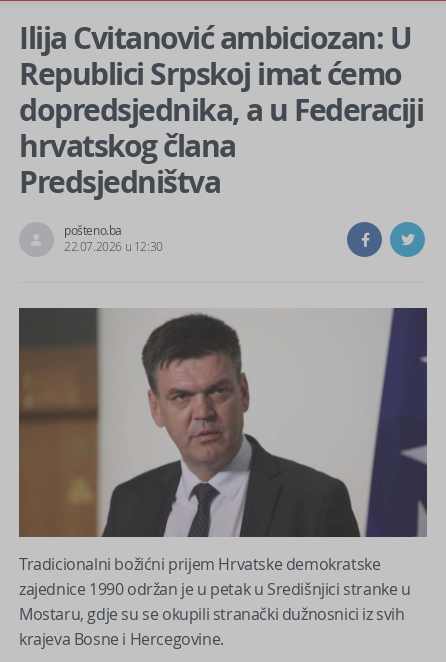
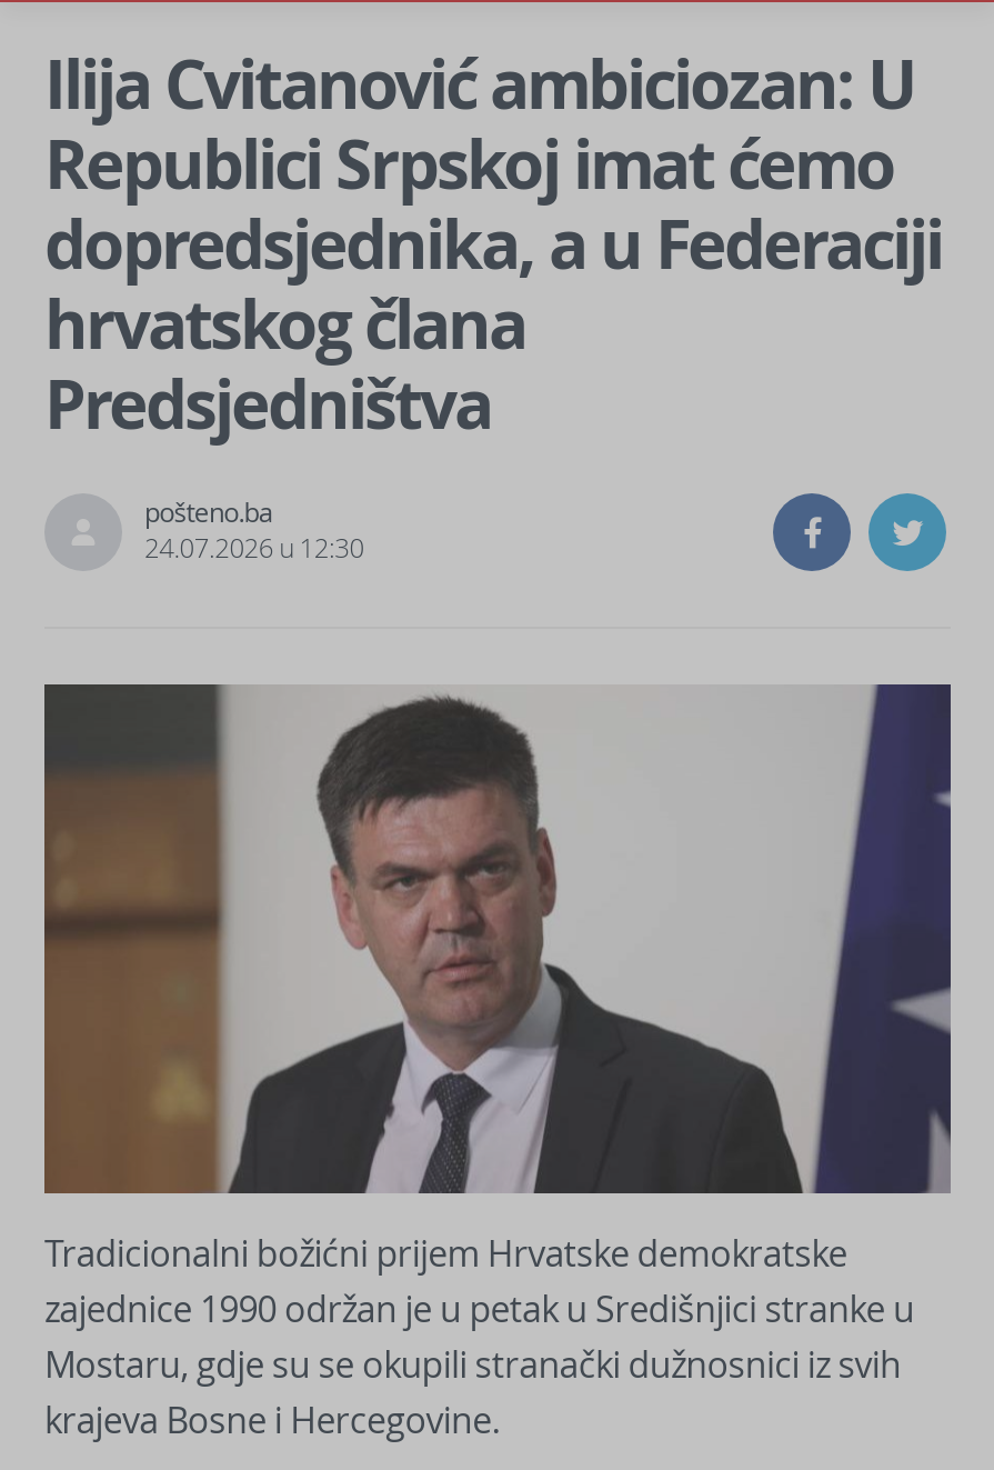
[64,238,163,254] 22.07.2026 u 12:30 -> [144,529,364,564] 24.07.2026 u 12:30

